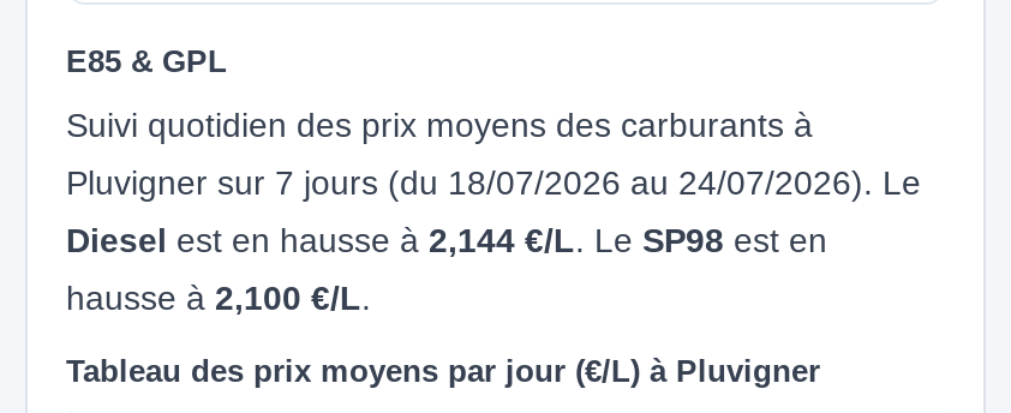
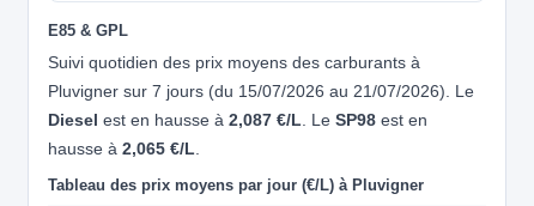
[66,164,921,203] Pluvigner sur 7 jours (du 18/07/2026 au 24/07/2026). Le -> [48,82,474,101] Pluvigner sur 7 jours (du 15/07/2026 au 21/07/2026). Le
[66,222,827,260] Diesel est en hausse à 2,144 €/L. Le SP98 est en -> [48,111,427,130] Diesel est en hausse à 2,087 €/L. Le SP98 est en
[66,279,371,318] hausse à 2,100 €/L. -> [48,139,200,159] hausse à 2,065 €/L.

